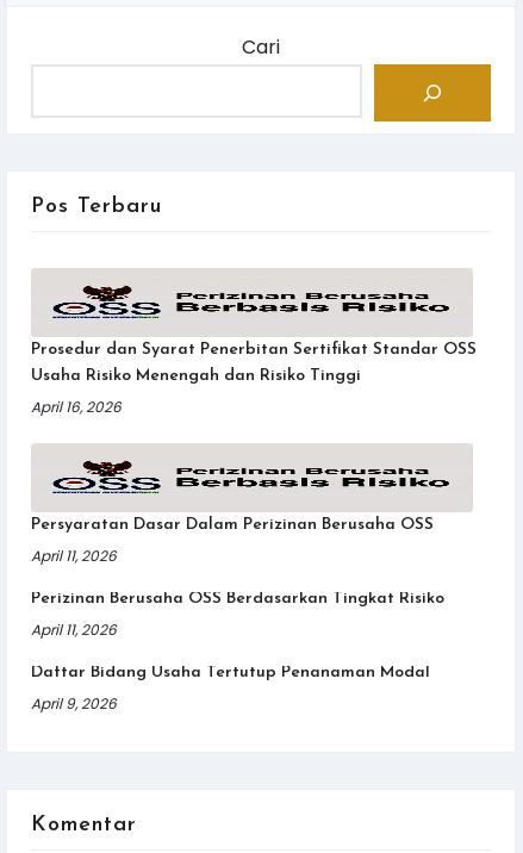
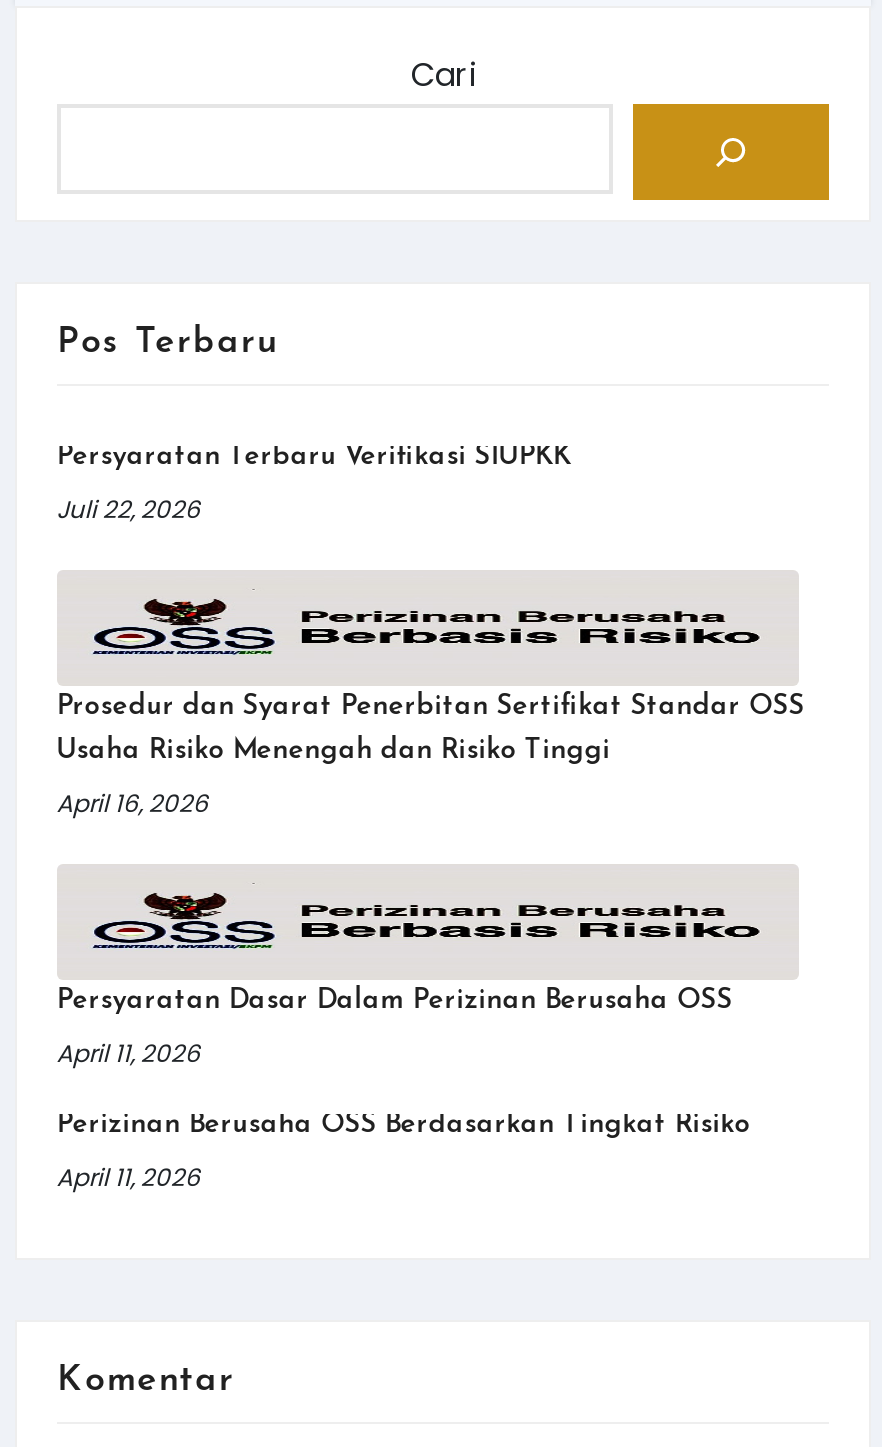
none -> [57,442,571,526] Persyaratan Terbaru Verifikasi SIUPKK | Juli 22, 2026
moved [31,341,476,640] -> [57,692,805,1194]: Prosedur dan Syarat Penerbitan Sertifikat Standar OSS | Usaha Risiko Menengah dan Risiko Tinggi | April 16, 2026 | Persyaratan Dasar Dalam Perizinan Berusaha OSS | April 11, 2026 | Perizinan Berusaha OSS Berdasarkan Tingkat Risiko | April 11, 2026
[31,664,430,714] Daftar Bidang Usaha Tertutup Penanaman Modal | April 9, 2026 -> none

